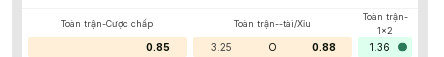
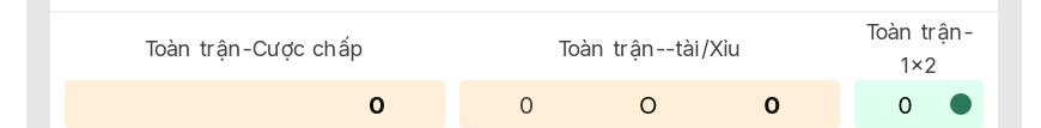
[146,40,170,52] 0.85 -> [369,89,385,117] 0
[211,40,232,52] 3.25 -> [519,89,536,117] 0
[312,40,336,52] 0.88 -> [764,89,781,117] 0
[370,40,390,52] 1.36 -> [898,89,915,117] 0

